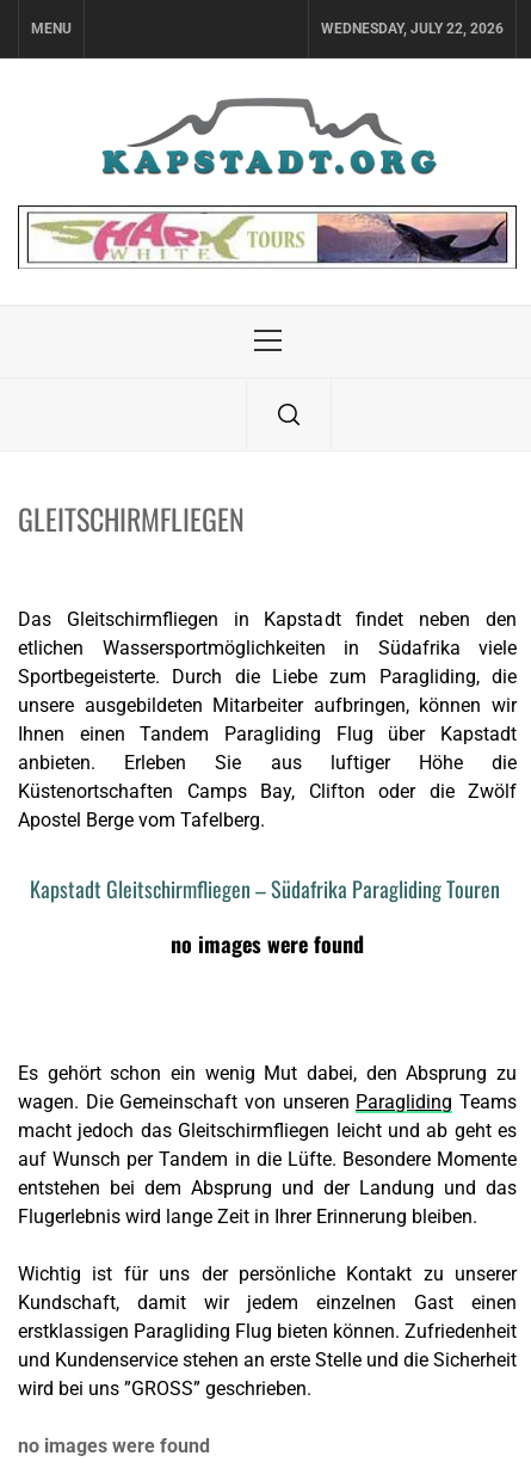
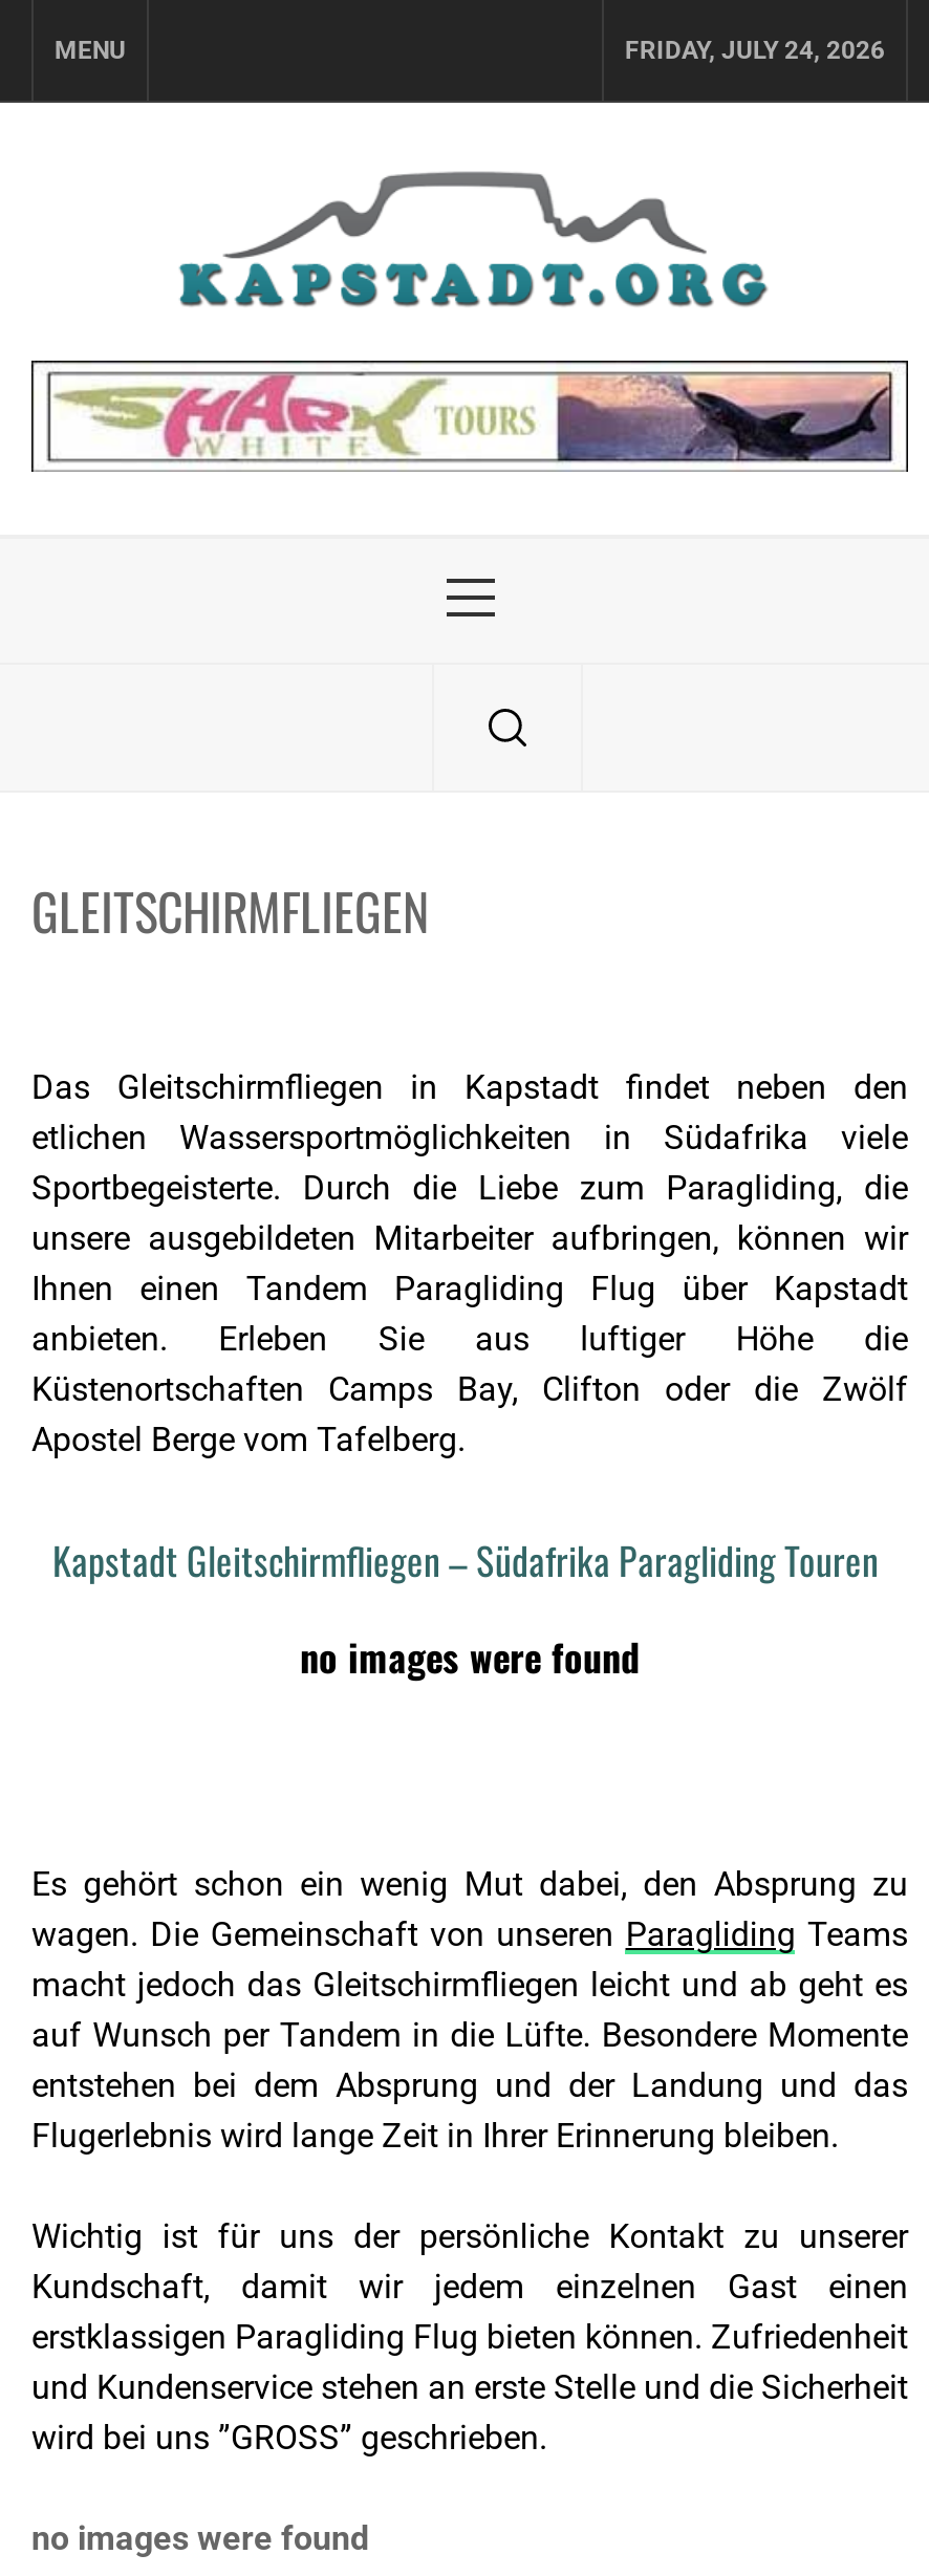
[321,20,504,37] WEDNESDAY, JULY 22, 2026 -> [625,36,885,65] FRIDAY, JULY 24, 2026

